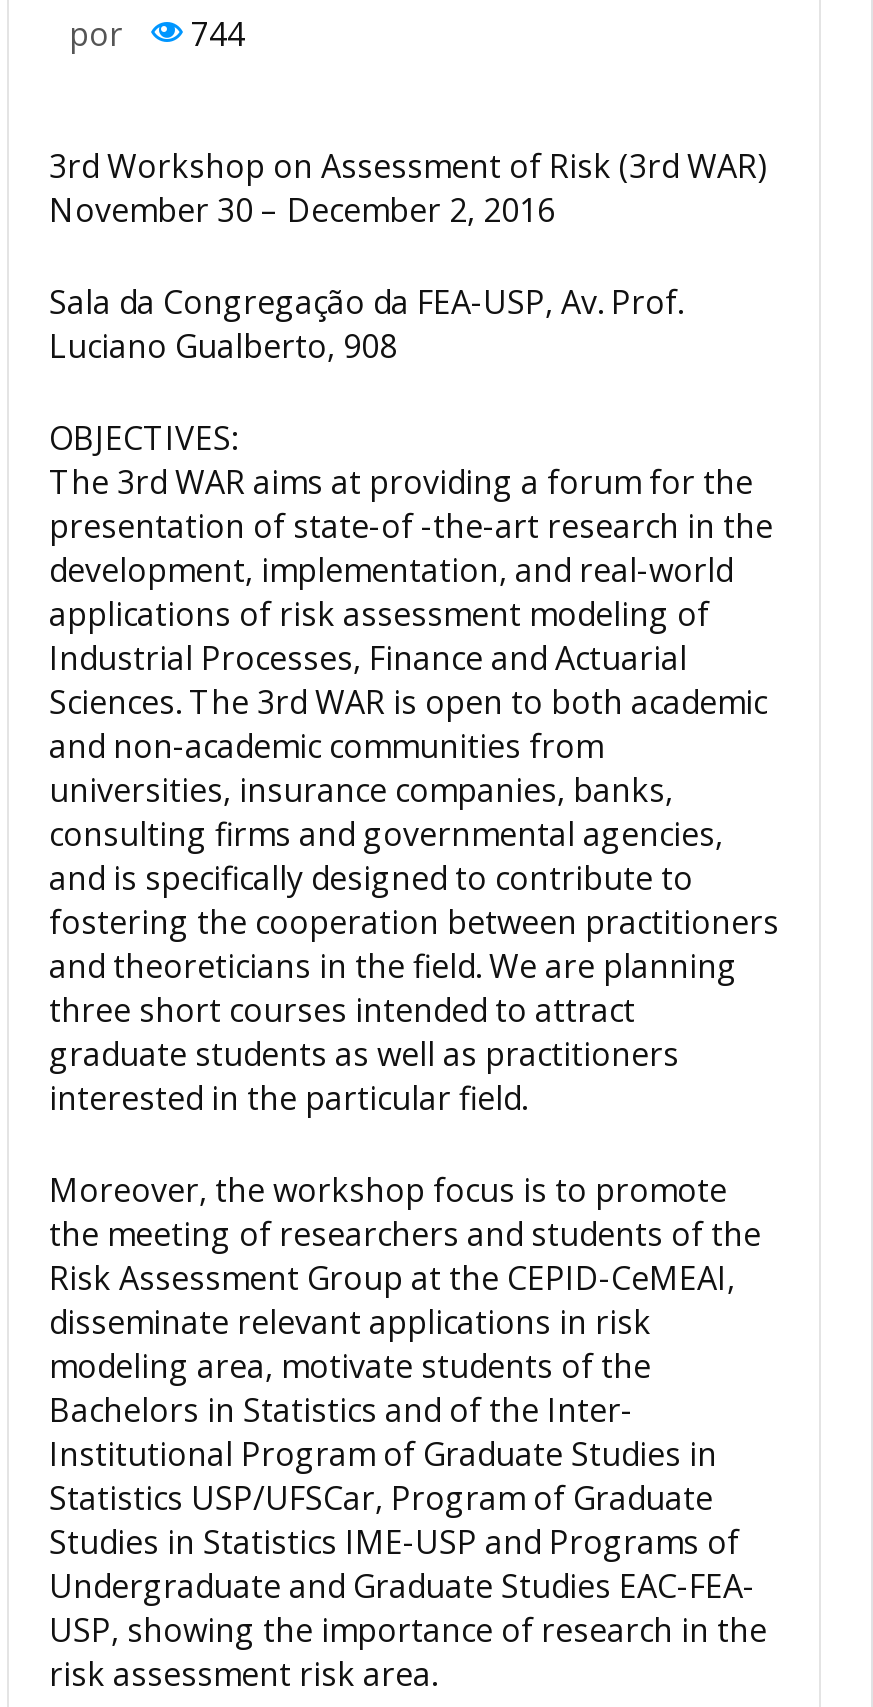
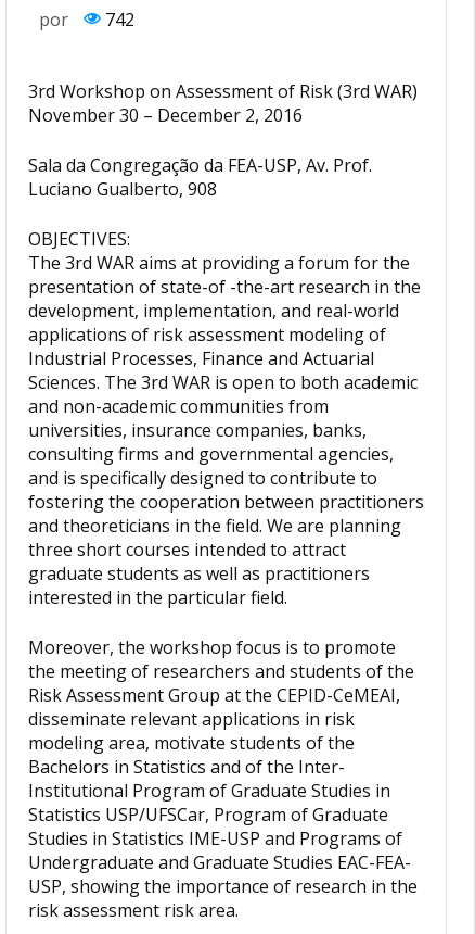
[69,11,245,55] por 744 -> [39,7,134,31] por 742

